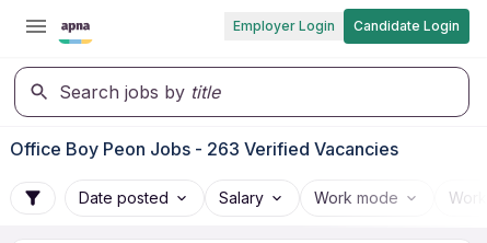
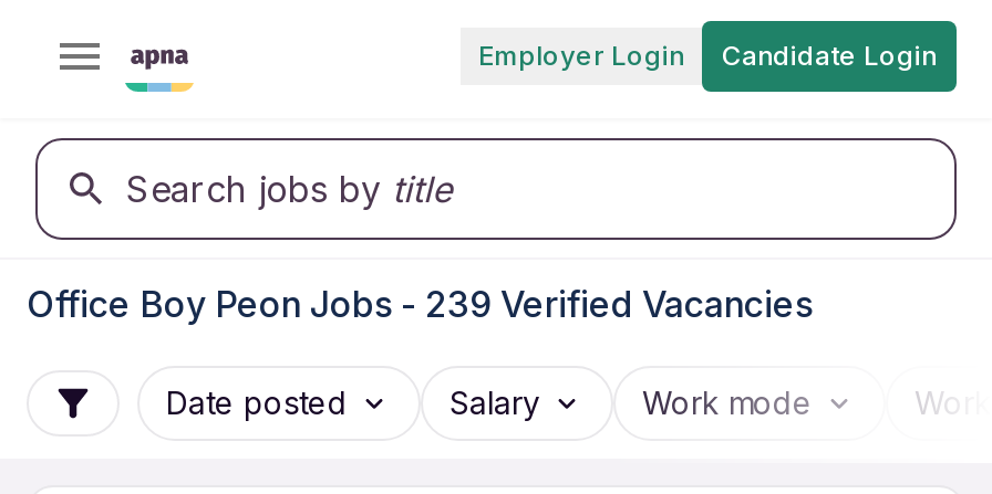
[10,138,398,160] Office Boy Peon Jobs - 263 Verified Vacancies -> [27,282,813,326] Office Boy Peon Jobs - 239 Verified Vacancies

